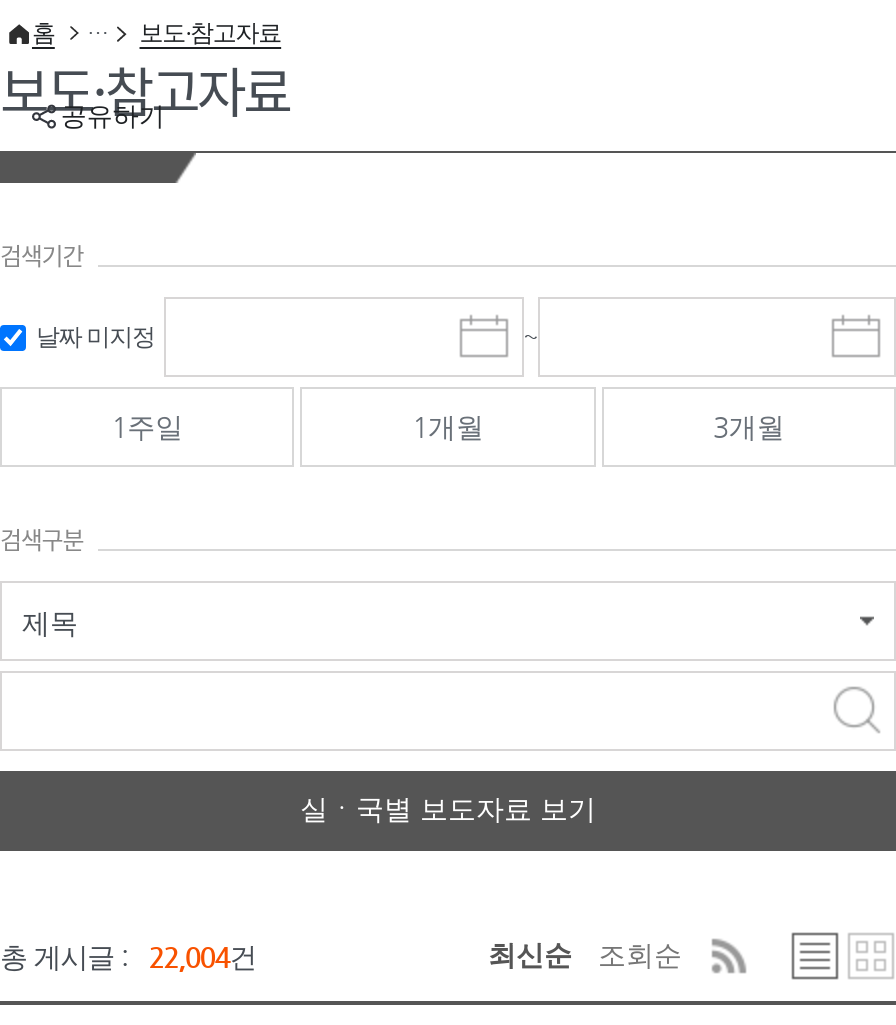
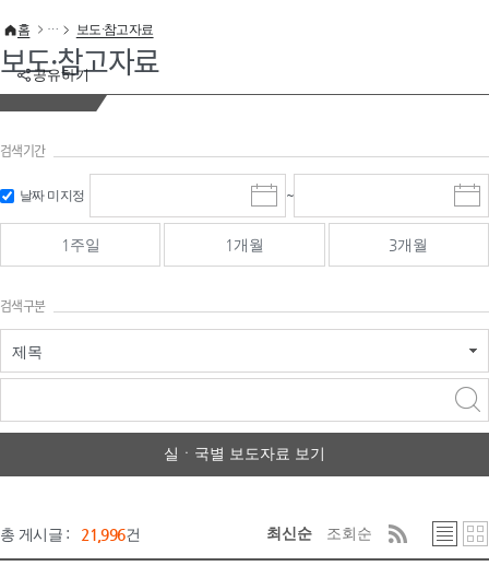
[0,941,256,973] 총 게시글 : 22,004건 -> [0,525,140,543] 총 게시글 : 21,996건

